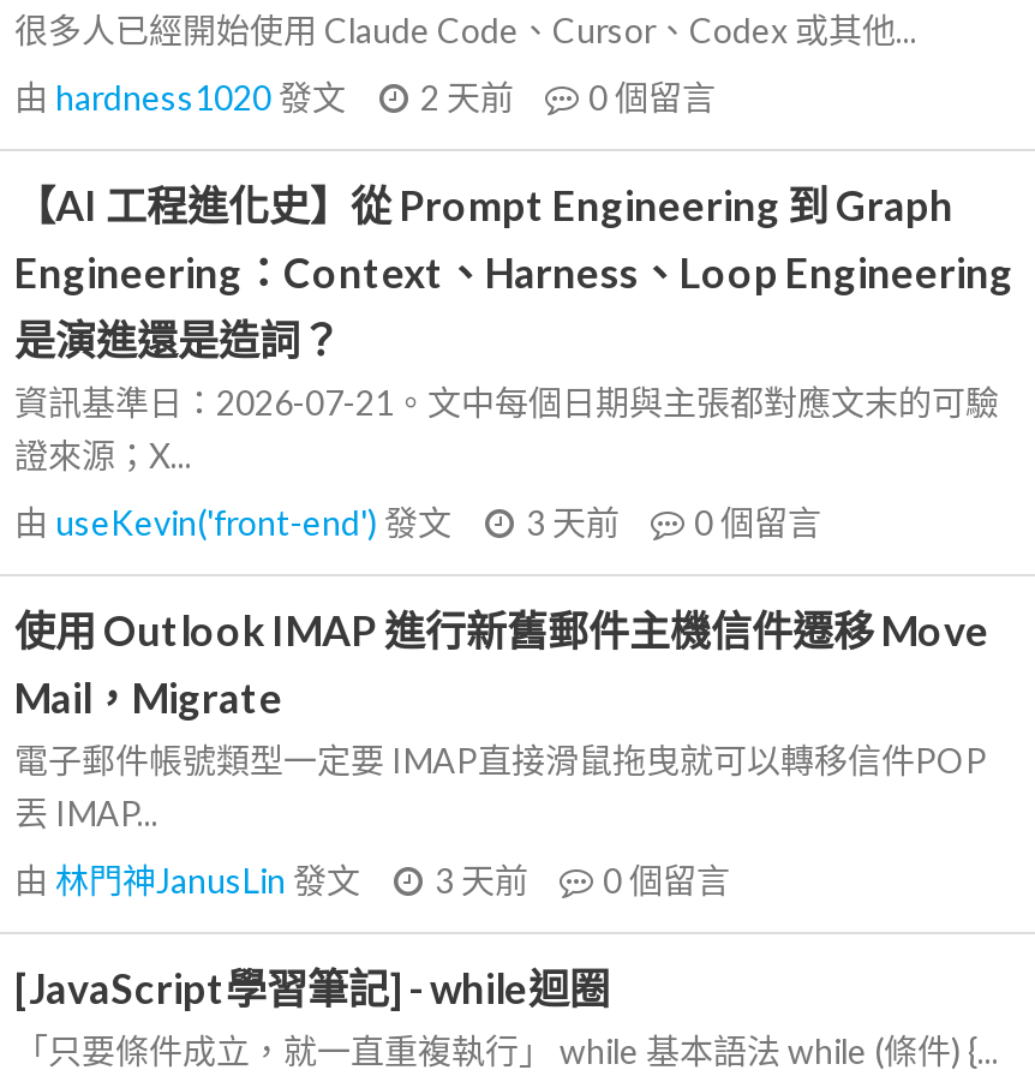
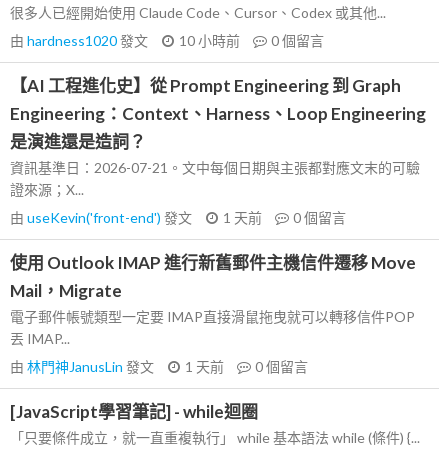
[14,77,716,118] 由hardness1020發文 2 天前 0個留言 -> [10,32,324,49] 由hardness1020發文 10 小時前 0個留言
[14,502,821,543] 由useKevin('front-end')發文 3 天前 0個留言 -> [10,209,346,226] 由useKevin('front-end')發文 1 天前 0個留言
[14,860,730,901] 由林門神JanusLin發文 3 天前 0個留言 -> [10,358,308,375] 由林門神JanusLin發文 1 天前 0個留言

